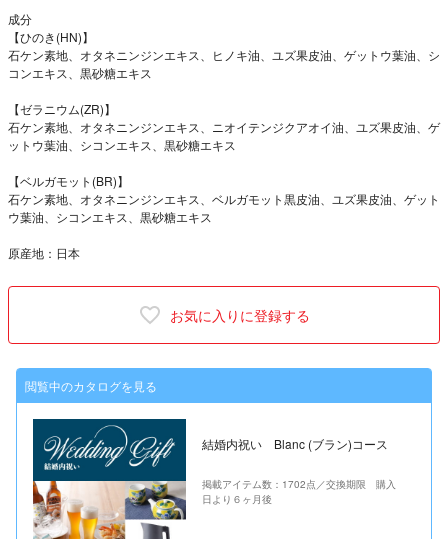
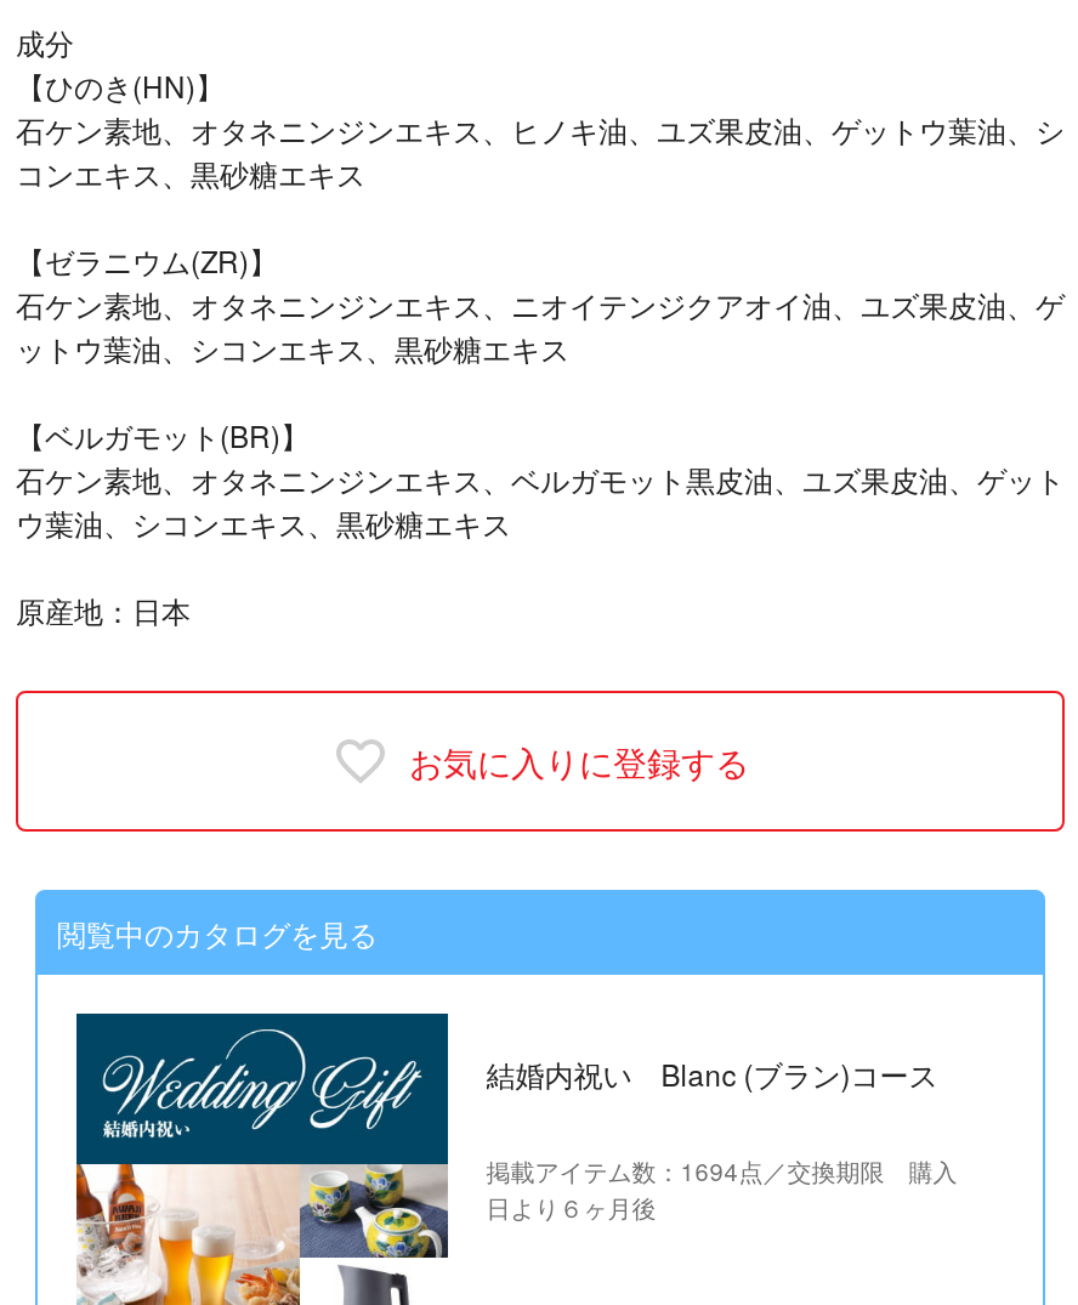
[202,477,396,491] 掲載アイテム数：1702点／交換期限 購入 -> [486,1154,957,1188] 掲載アイテム数：1694点／交換期限 購入

